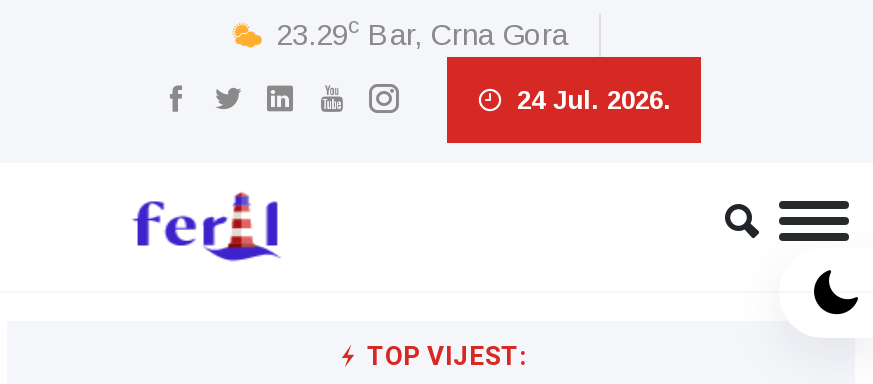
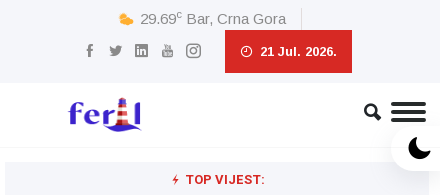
[276,14,568,51] 23.29c Bar, Crna Gora -> [139,8,285,27] 29.69c Bar, Crna Gora
[509,85,671,115] 24 Jul. 2026. -> [256,44,337,59] 21 Jul. 2026.

